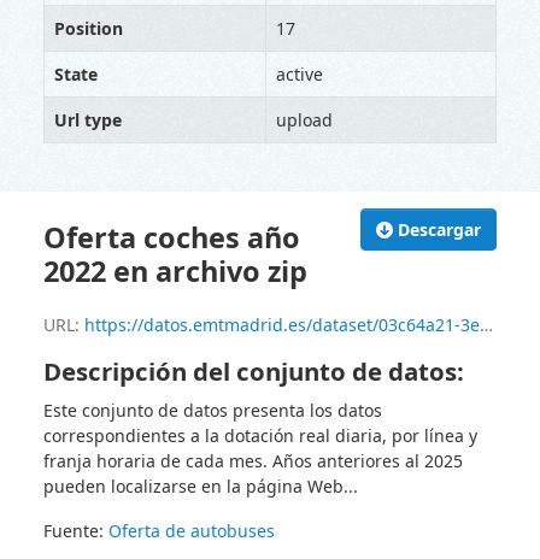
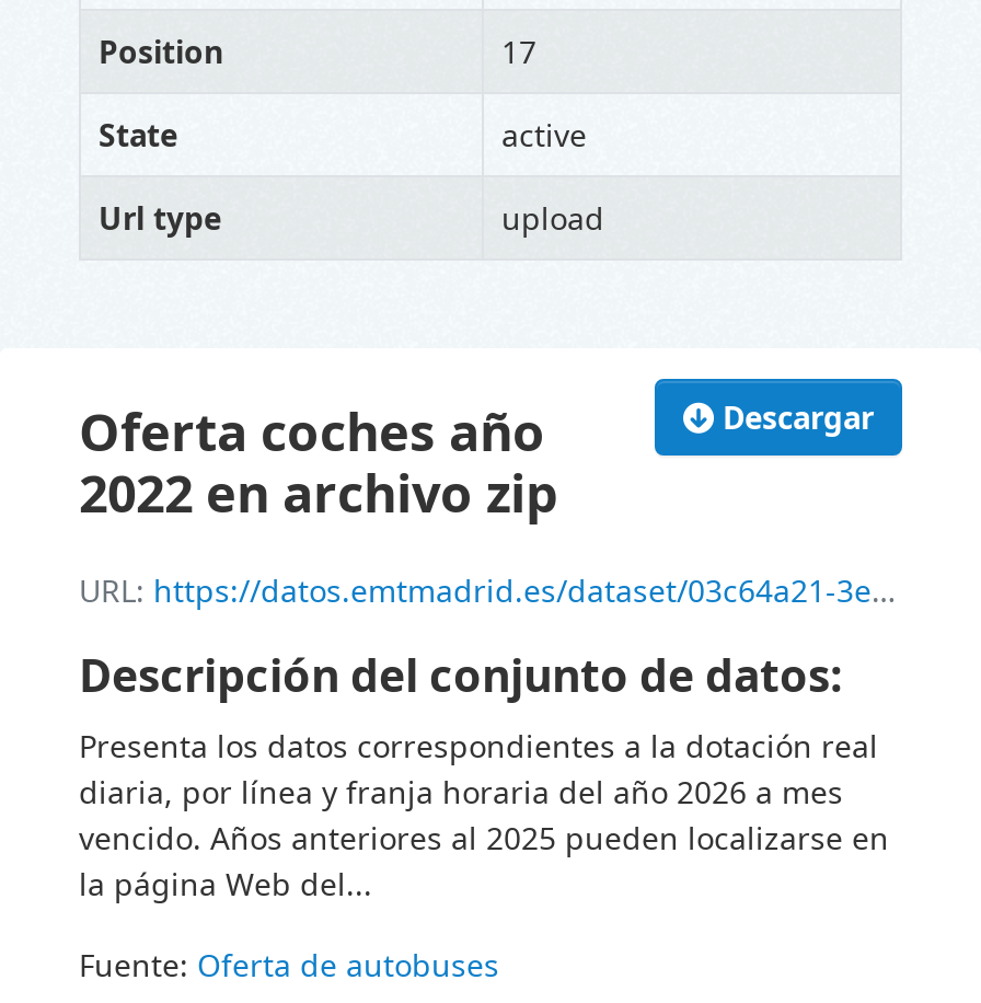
[43,399,477,498] Este conjunto de datos presenta los datos | correspondientes a la dotación real diaria, por línea y | franja horaria de cada mes. Años anteriores al 2025 | pueden localizarse en la página Web... -> [79,725,889,904] Presenta los datos correspondientes a la dotación real | diaria, por línea y franja horaria del año 2026 a mes | vencido. Años anteriores al 2025 pueden localizarse en | la página Web del...

